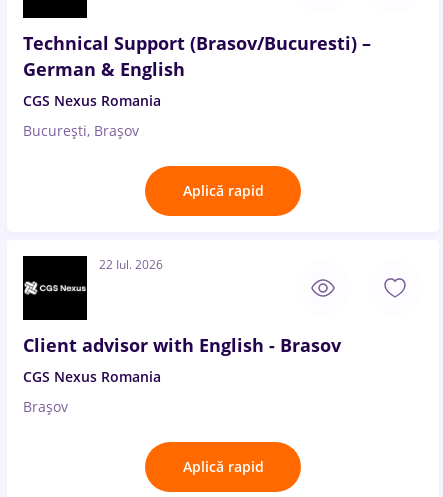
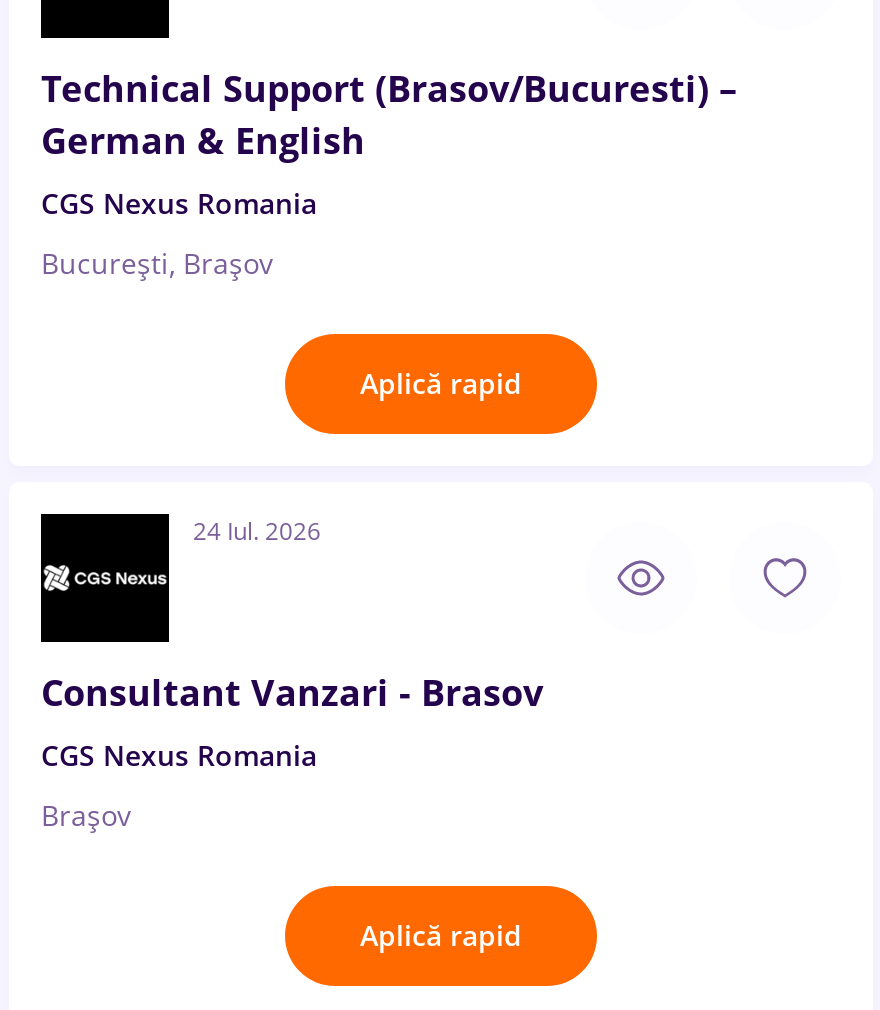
[99,256,163,273] 22 Iul. 2026 -> [193,514,321,548] 24 Iul. 2026
[23,333,341,357] Client advisor with English - Brasov -> [41,668,543,716] Consultant Vanzari - Brasov

